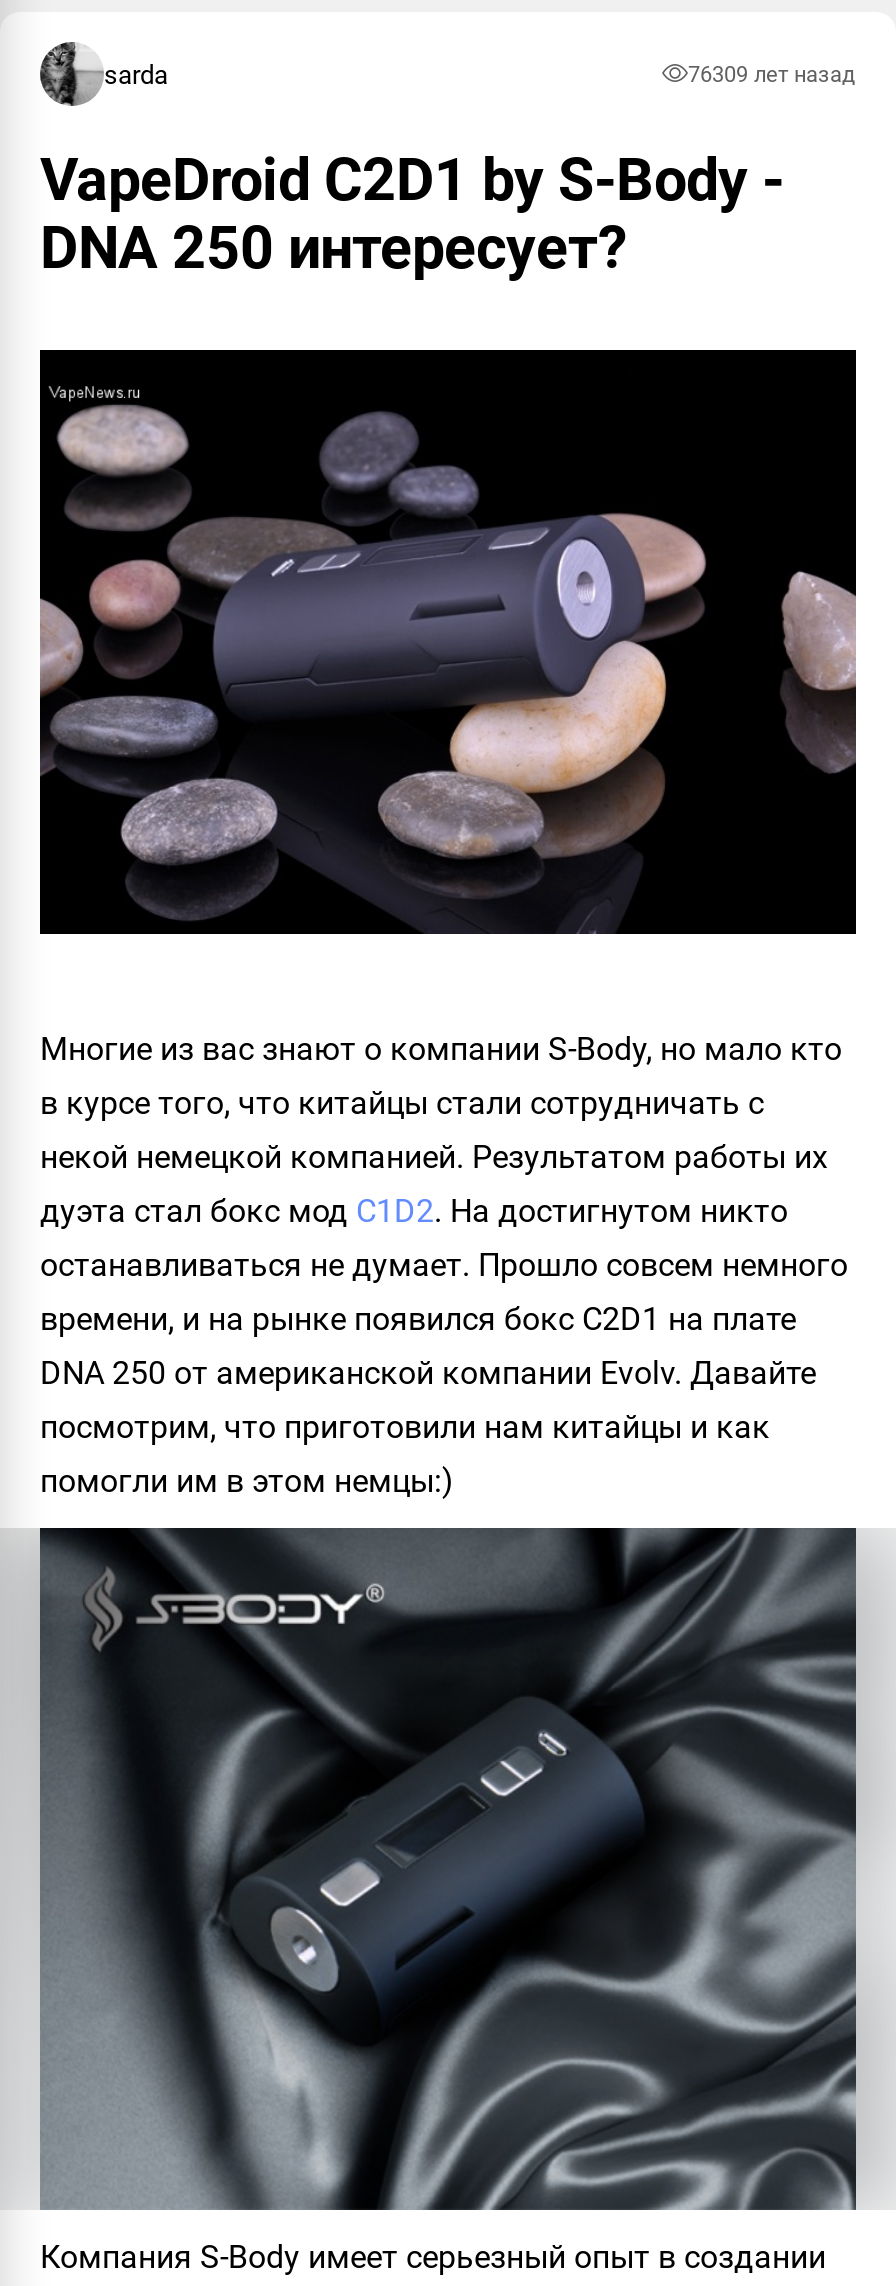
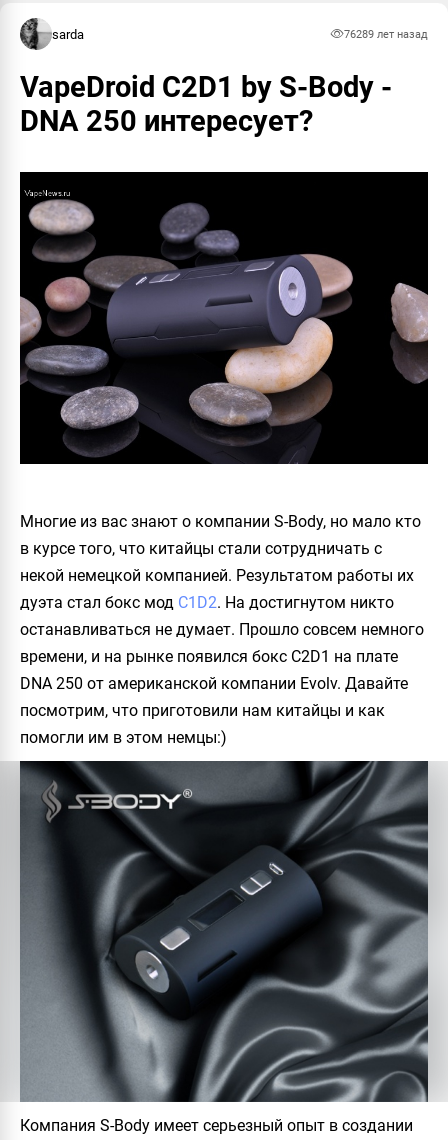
[688,61,856,87] 76309 лет назад -> [344,27,428,40] 76289 лет назад

